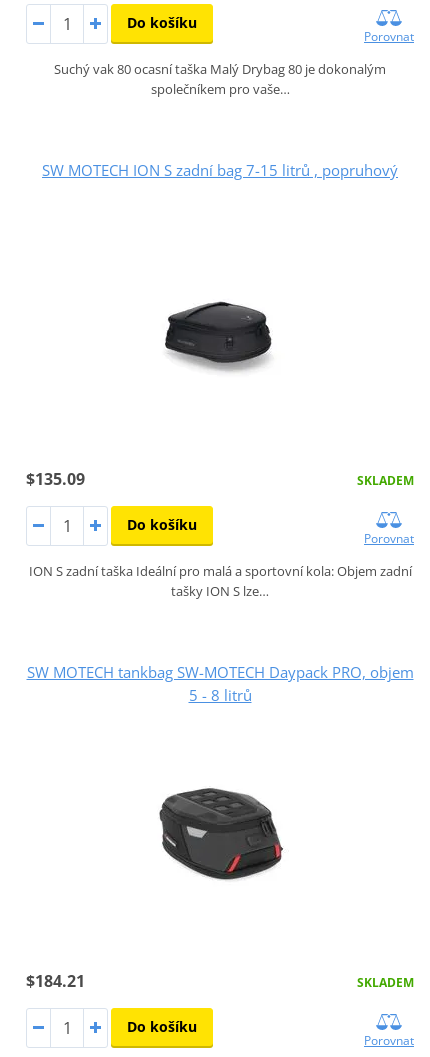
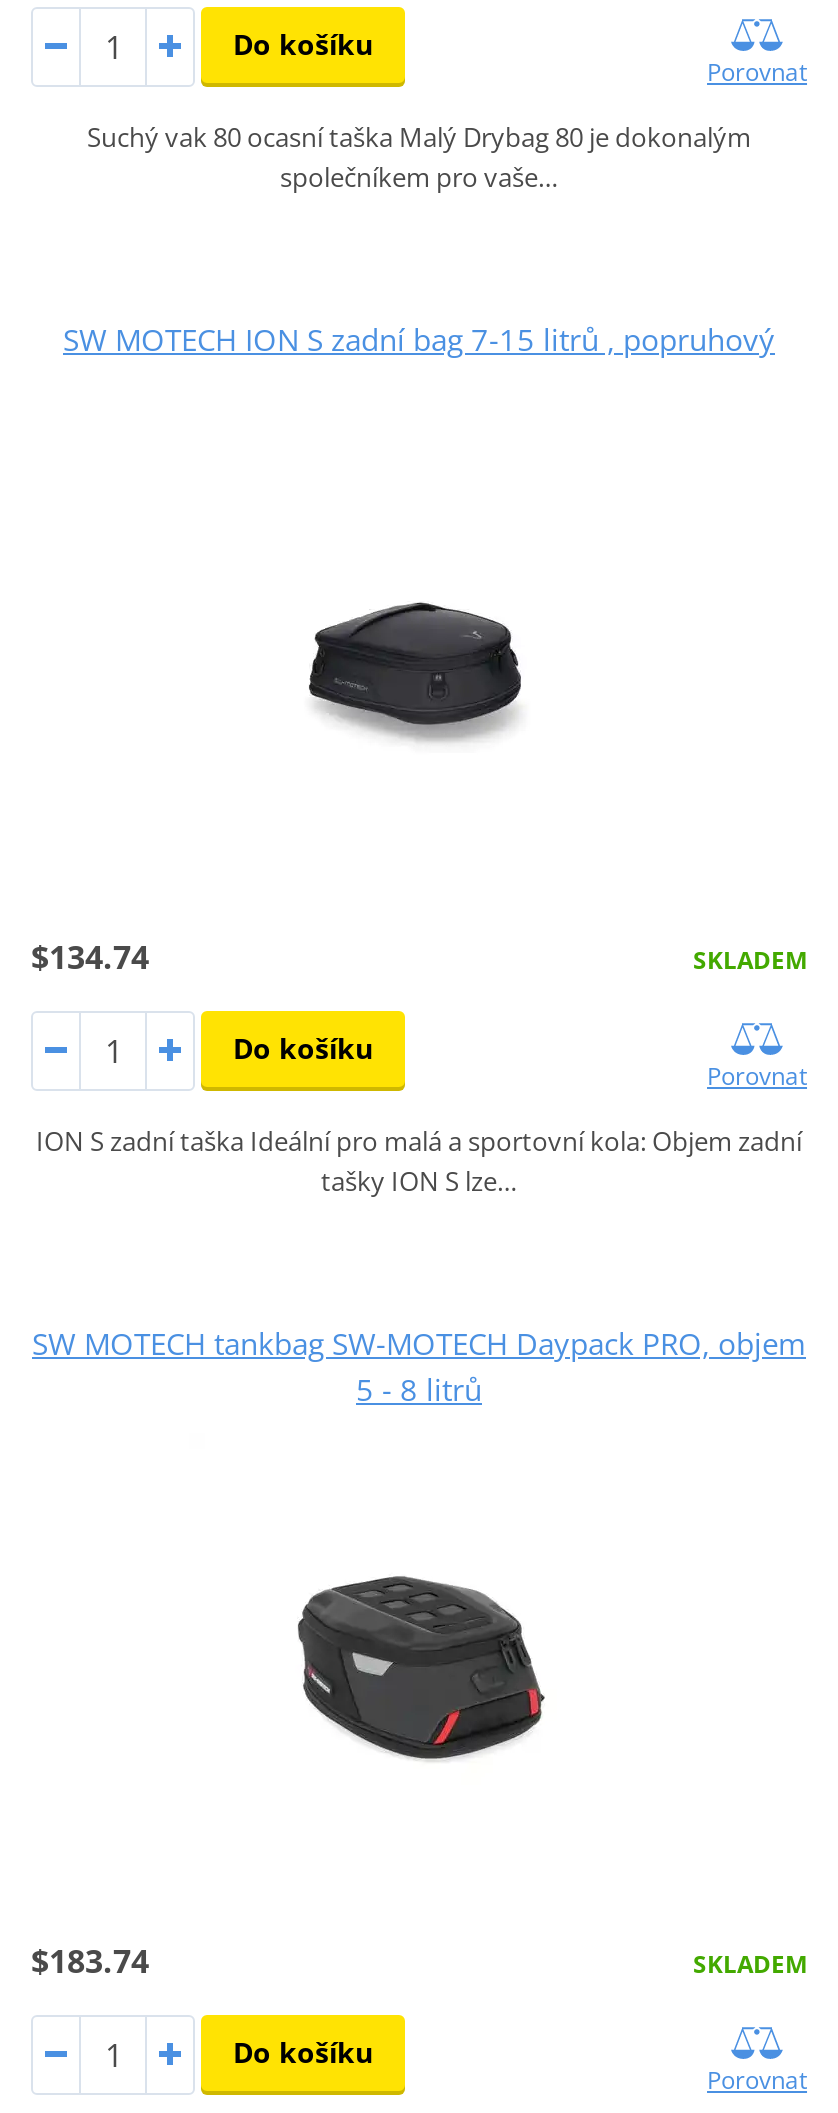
[26,468,85,490] $135.09 -> [31,935,149,979] $134.74
[26,970,85,992] $184.21 -> [31,1939,149,1983] $183.74

